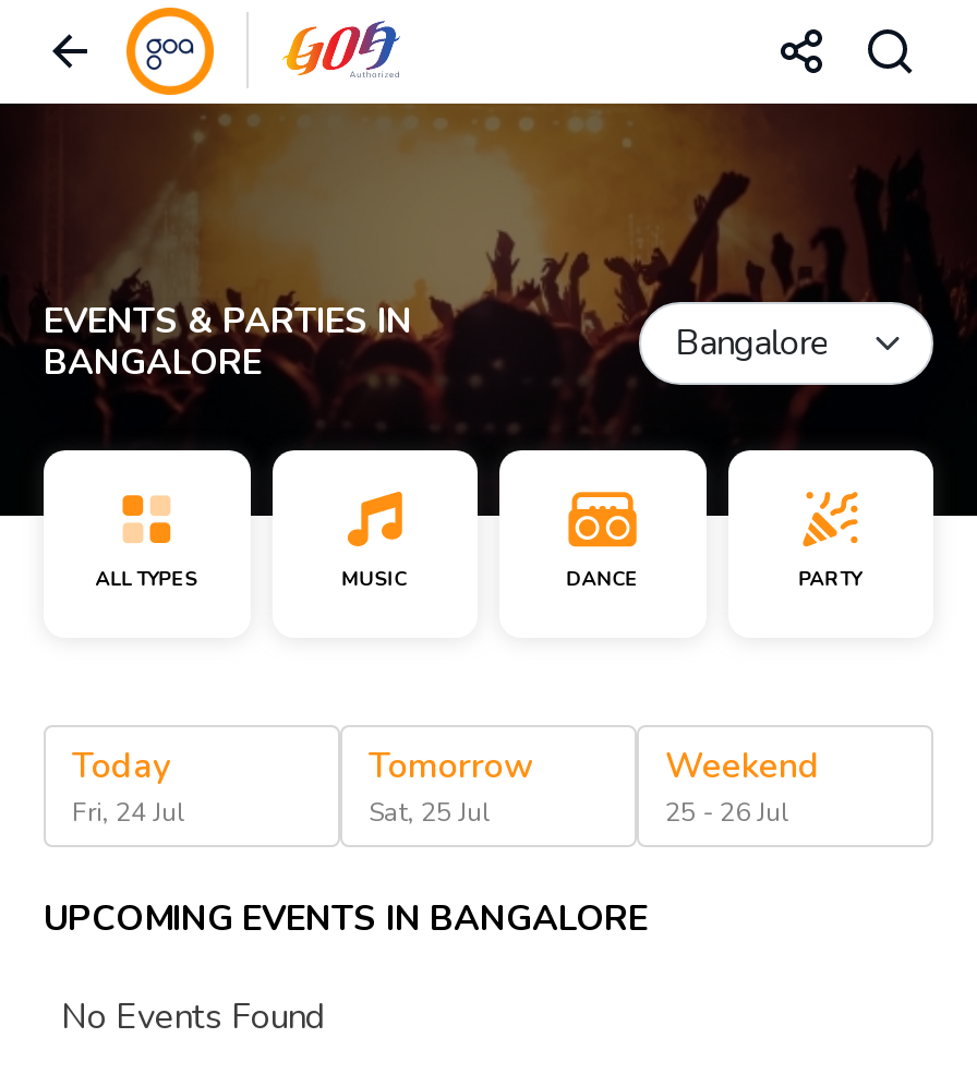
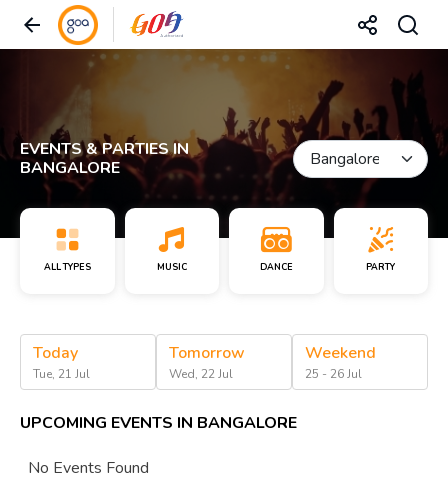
[72,795,185,830] Fri, 24 Jul -> [33,366,90,382] Tue, 21 Jul
[369,795,491,830] Sat, 25 Jul -> [169,366,233,382] Wed, 22 Jul

